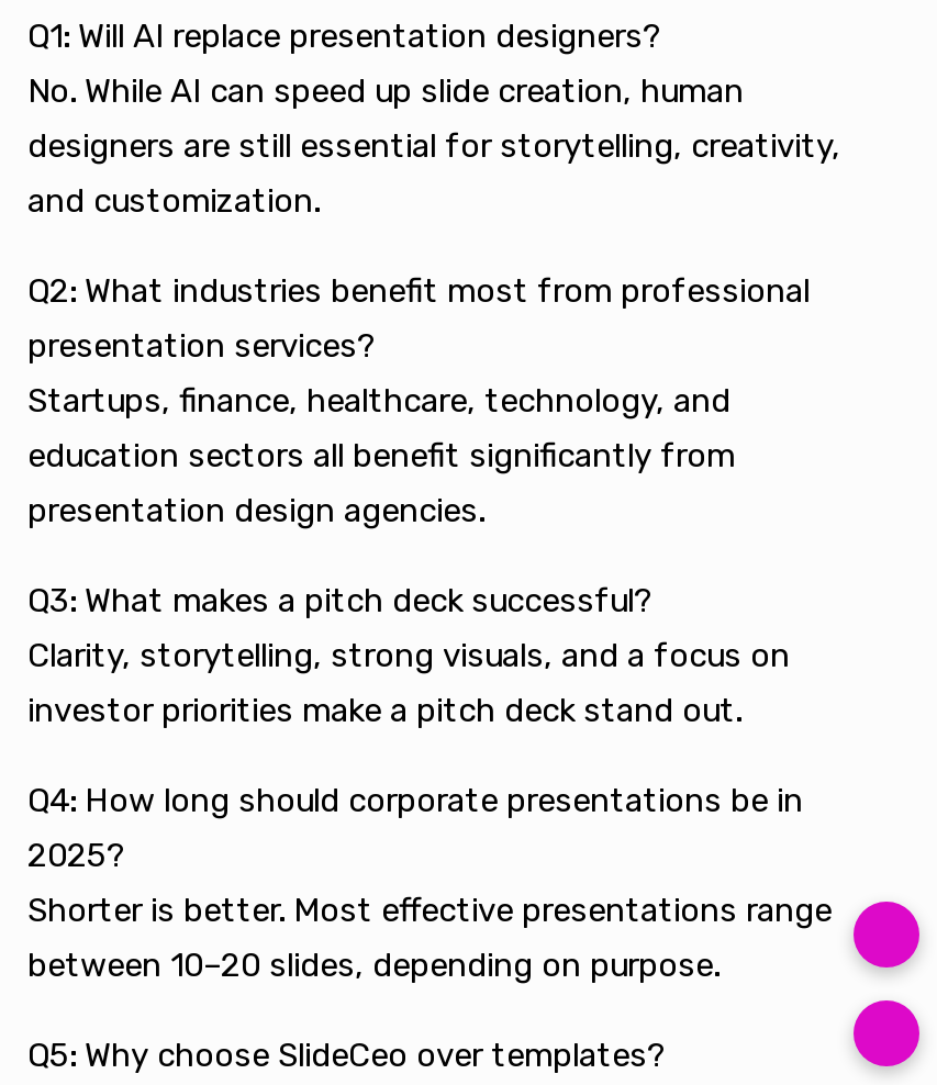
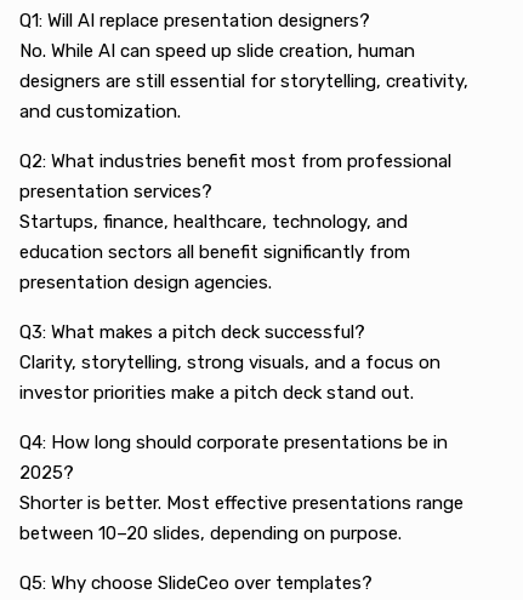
[849,899,924,976] [image] -> none
[849,998,924,1075] [image] -> none

